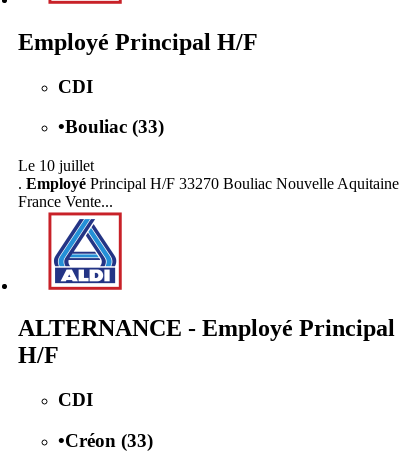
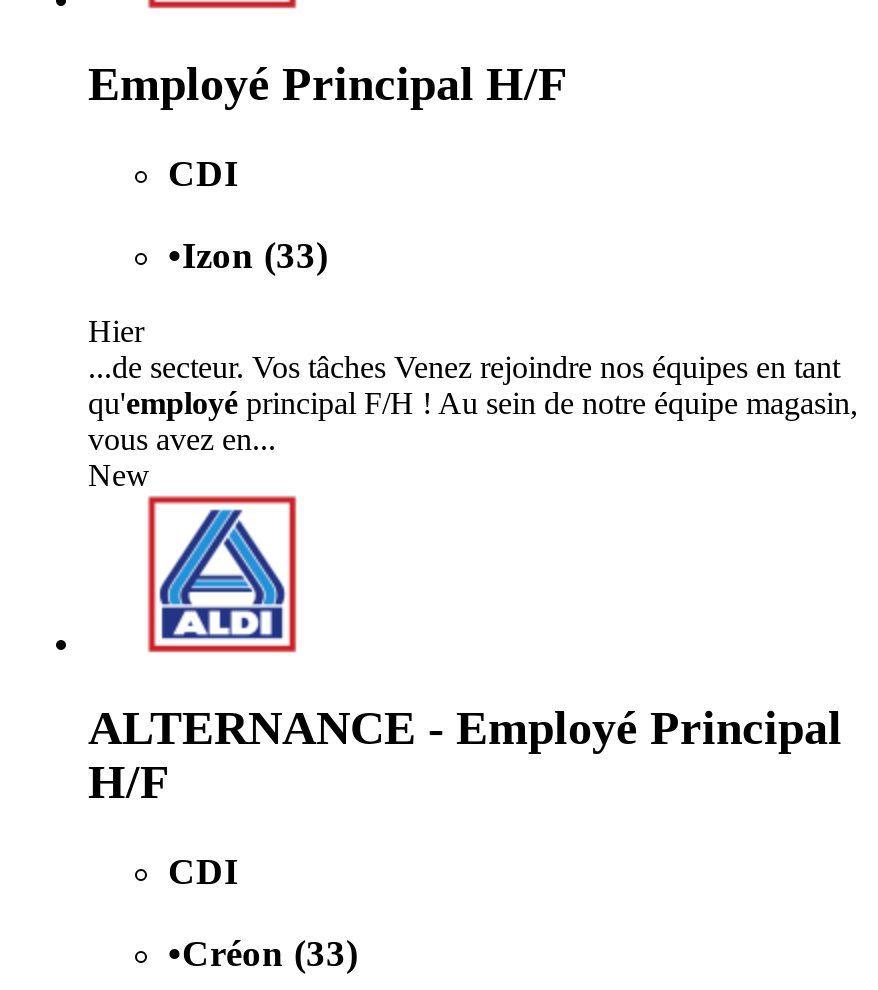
[58,116,164,137] •Bouliac (33) -> [168,233,328,275] •Izon (33)
[18,157,399,210] Le 10 juillet | . Employé Principal H/F 33270 Bouliac Nouvelle Aquitaine | France Vente... -> [88,314,858,492] Hier | ...de secteur. Vos tâches Venez rejoindre nos équipes en tant | qu'employé principal F/H ! Au sein de notre équipe magasin, | vous avez en... | New

